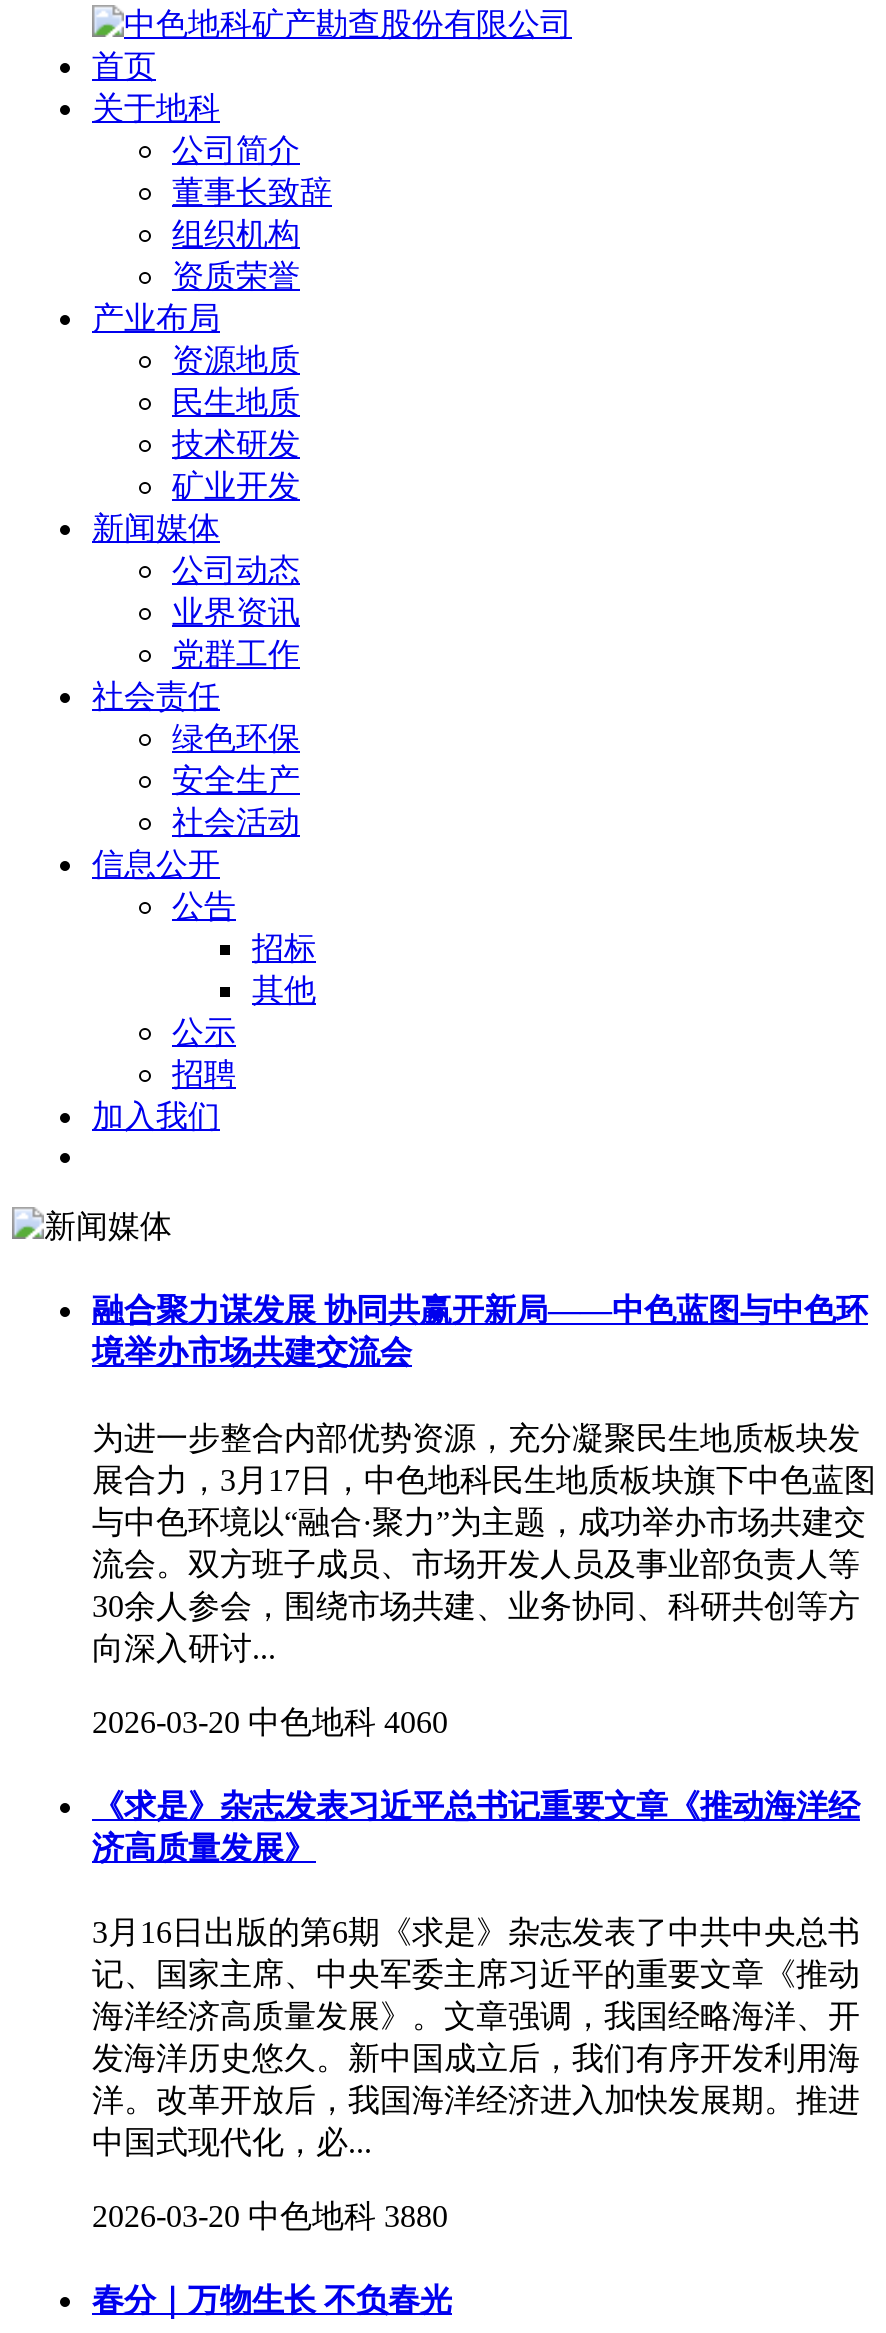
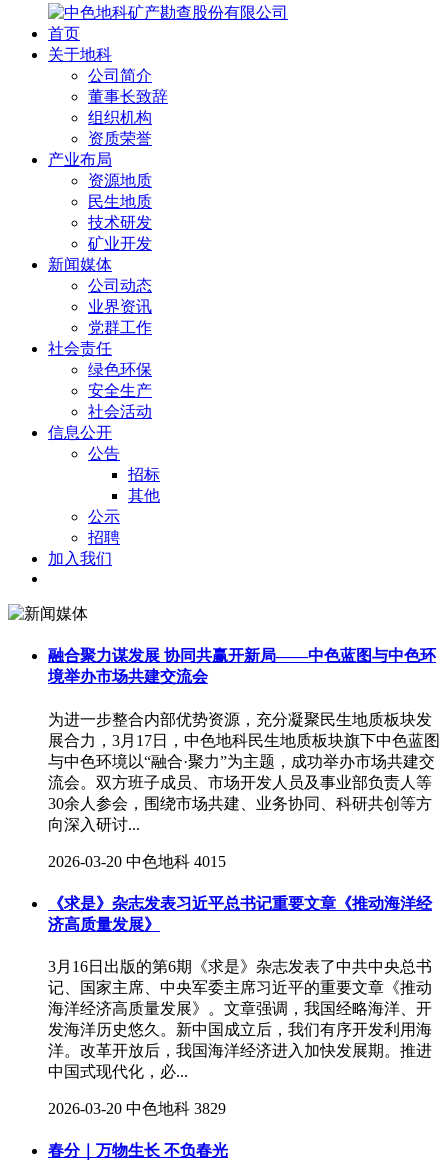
[92,1704,448,1738] 2026-03-20 中色地科 4060 -> [48,852,226,869] 2026-03-20 中色地科 4015
[92,2199,448,2233] 2026-03-20 中色地科 3880 -> [48,1100,226,1117] 2026-03-20 中色地科 3829

